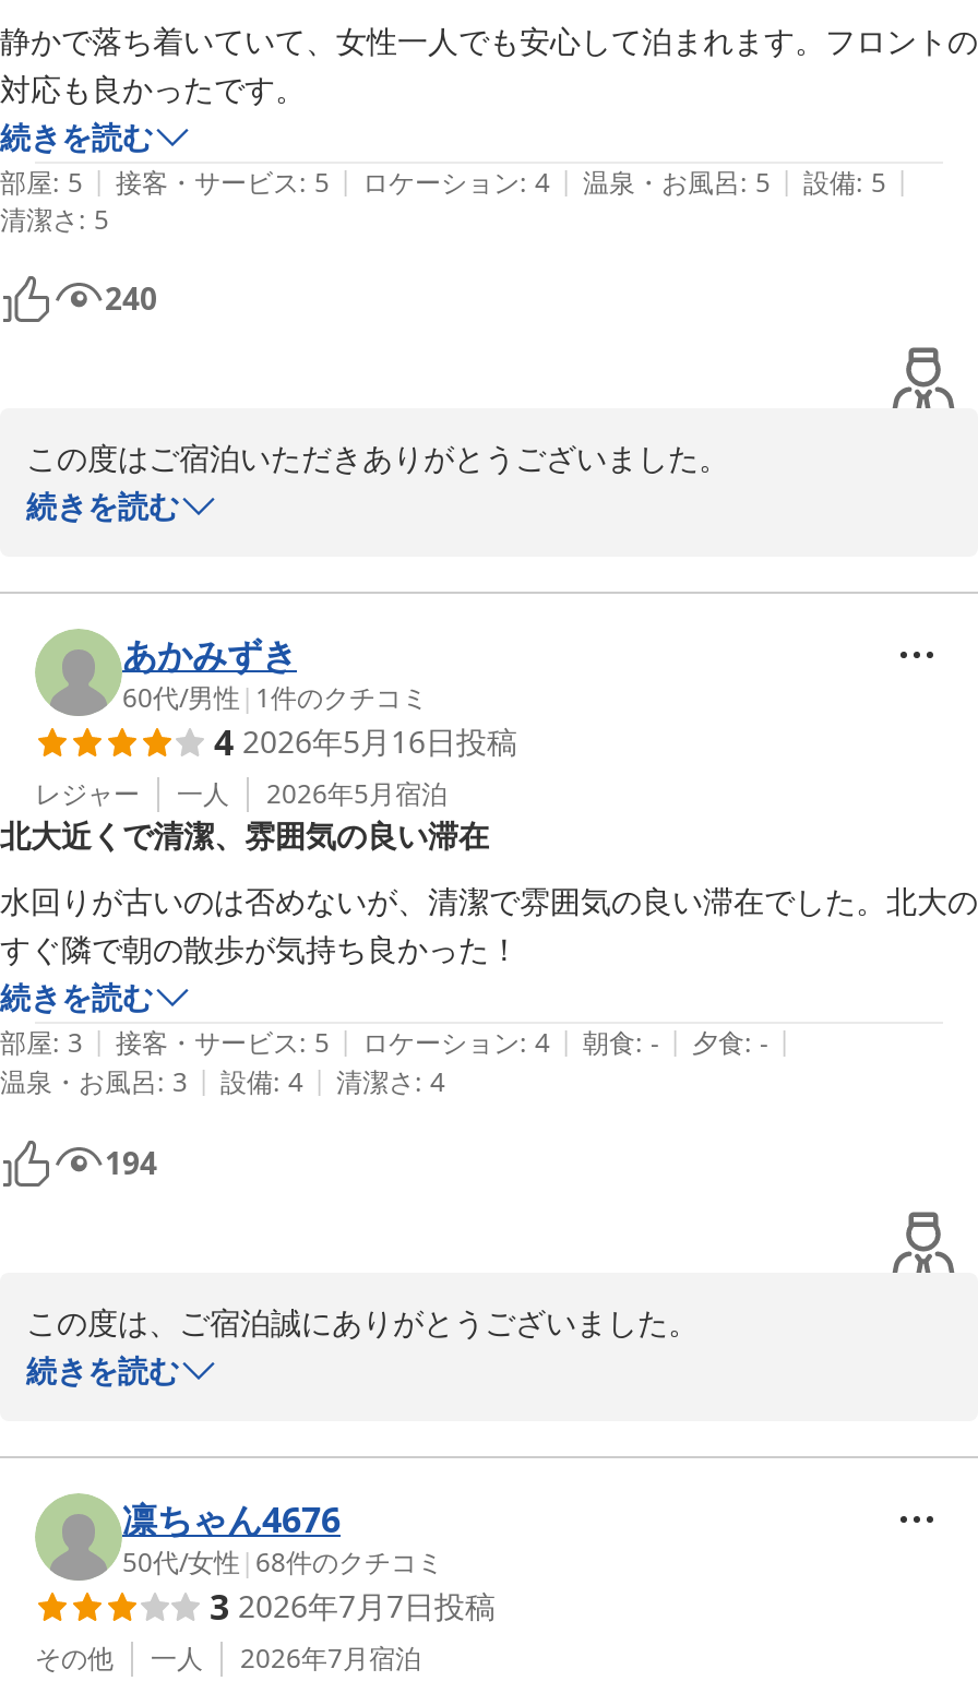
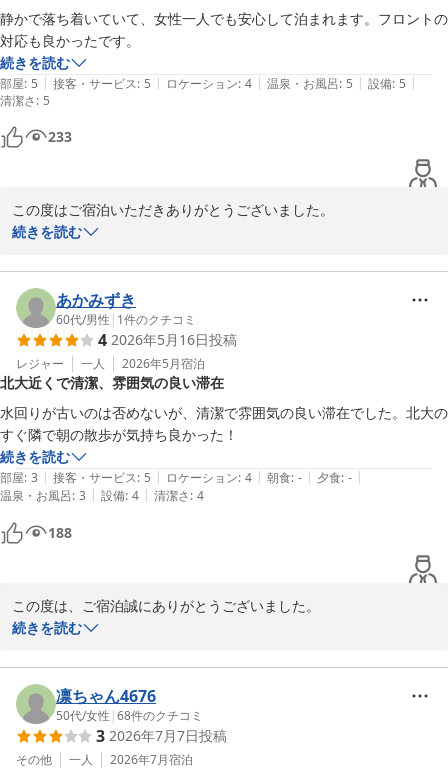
[105,277,157,319] 240 -> [48,127,72,146] 233
[105,1142,157,1183] 194 -> [48,523,72,542] 188

